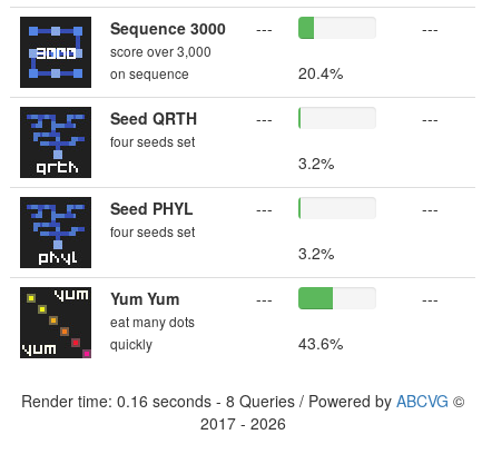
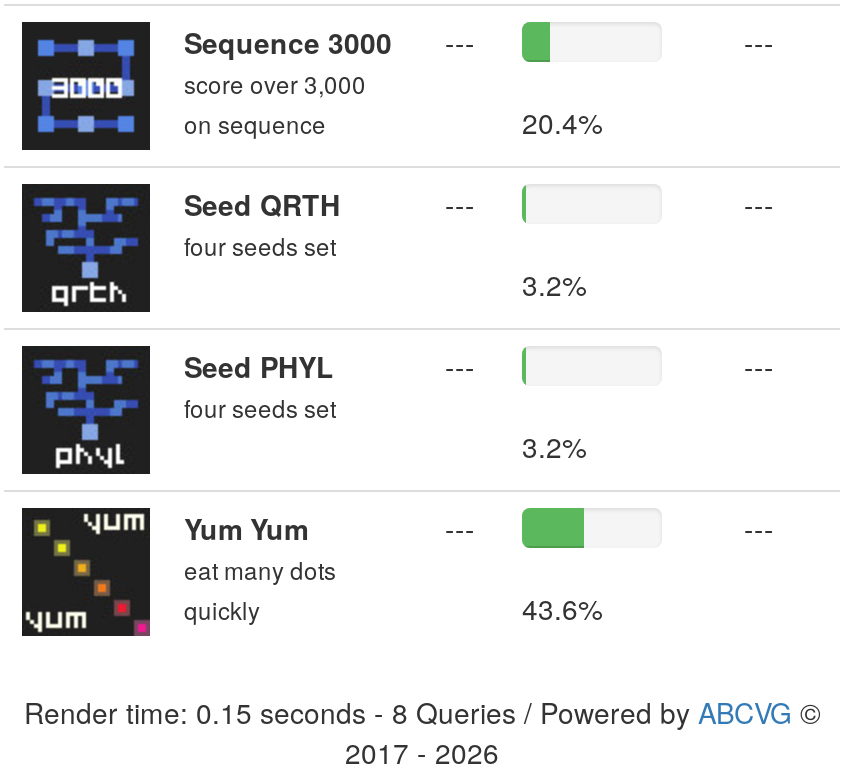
[21,389,464,412] Render time: 0.16 seconds - 8 Queries / Powered by ABCVG © -> [24,692,820,732] Render time: 0.15 seconds - 8 Queries / Powered by ABCVG ©

